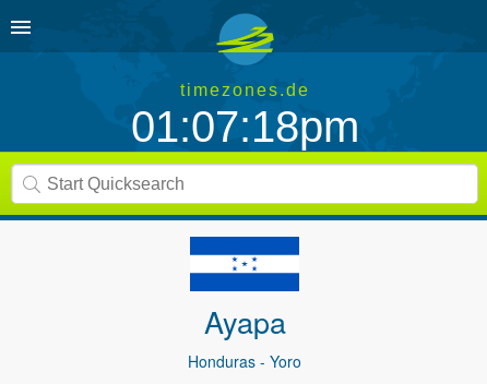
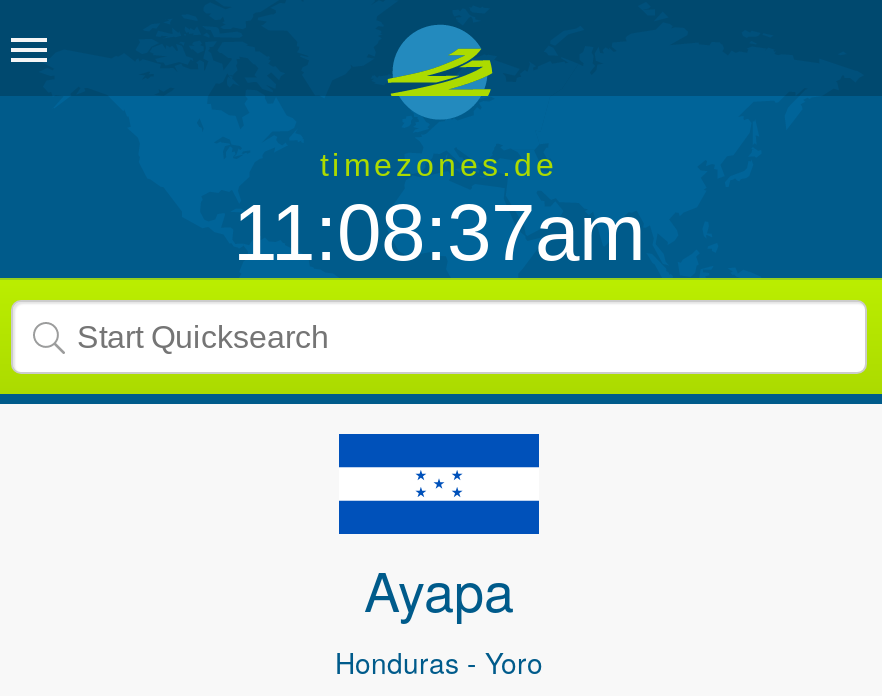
[130,103,359,151] 01:07:18pm -> [233,188,645,276] 11:08:37am

